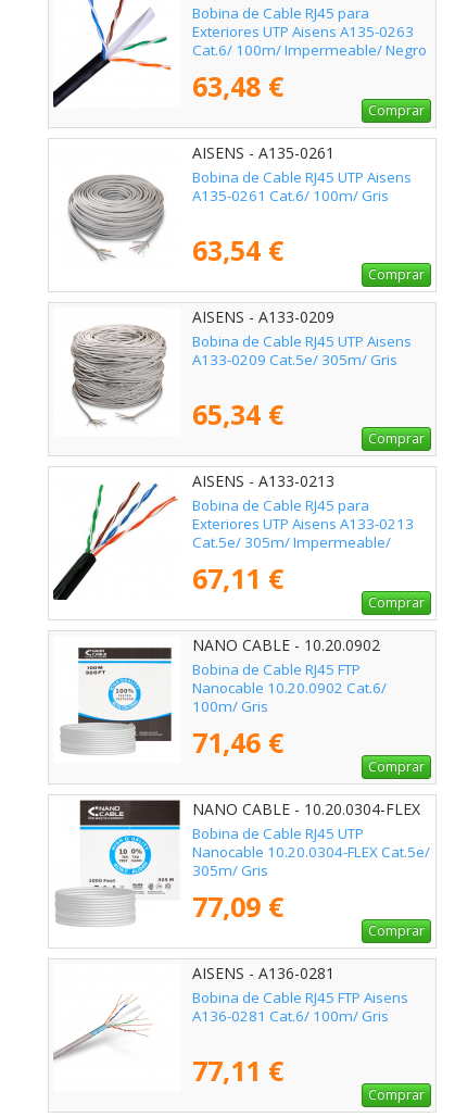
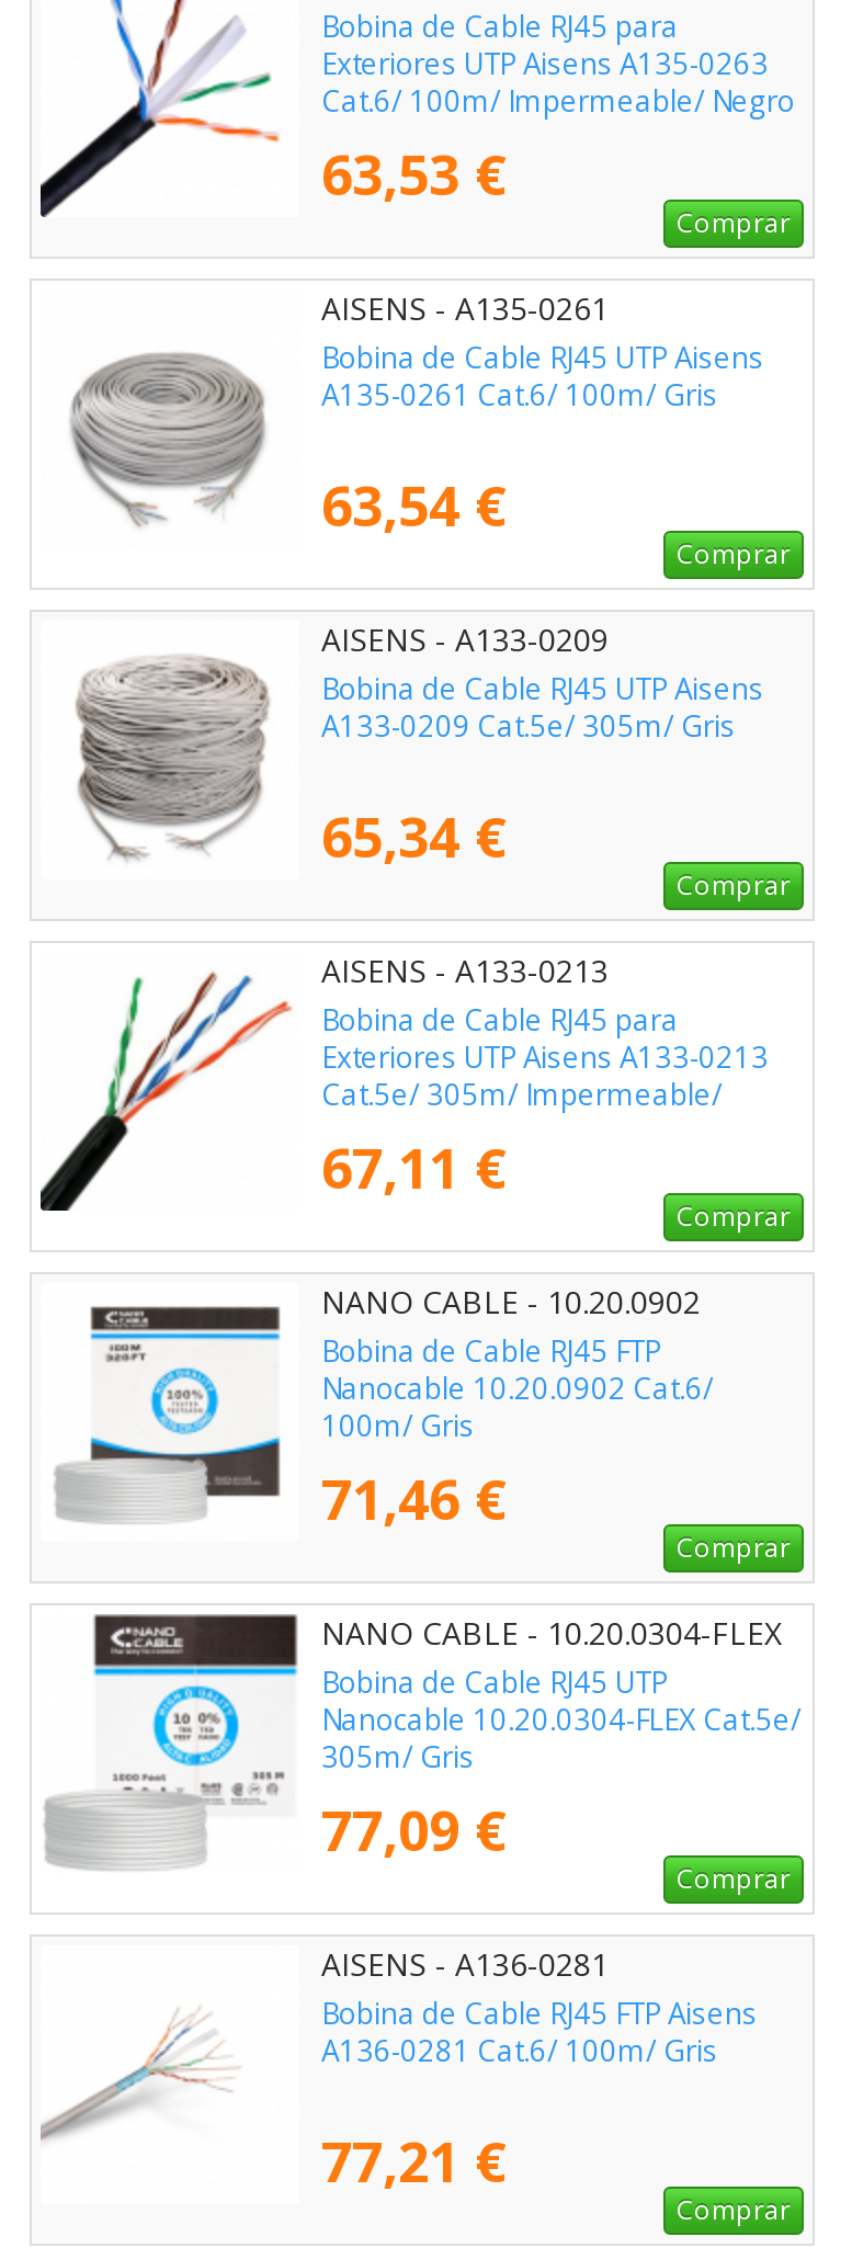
[192,67,283,104] 63,48 € -> [321,136,505,210] 63,53 €
[192,1052,283,1089] 77,11 € -> [321,2123,505,2198] 77,21 €

